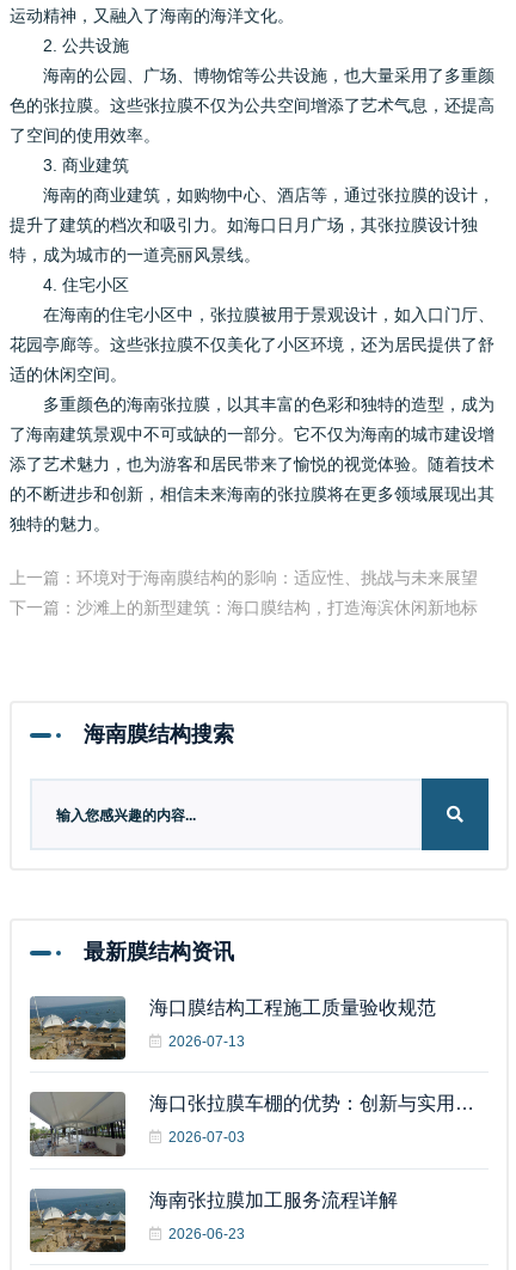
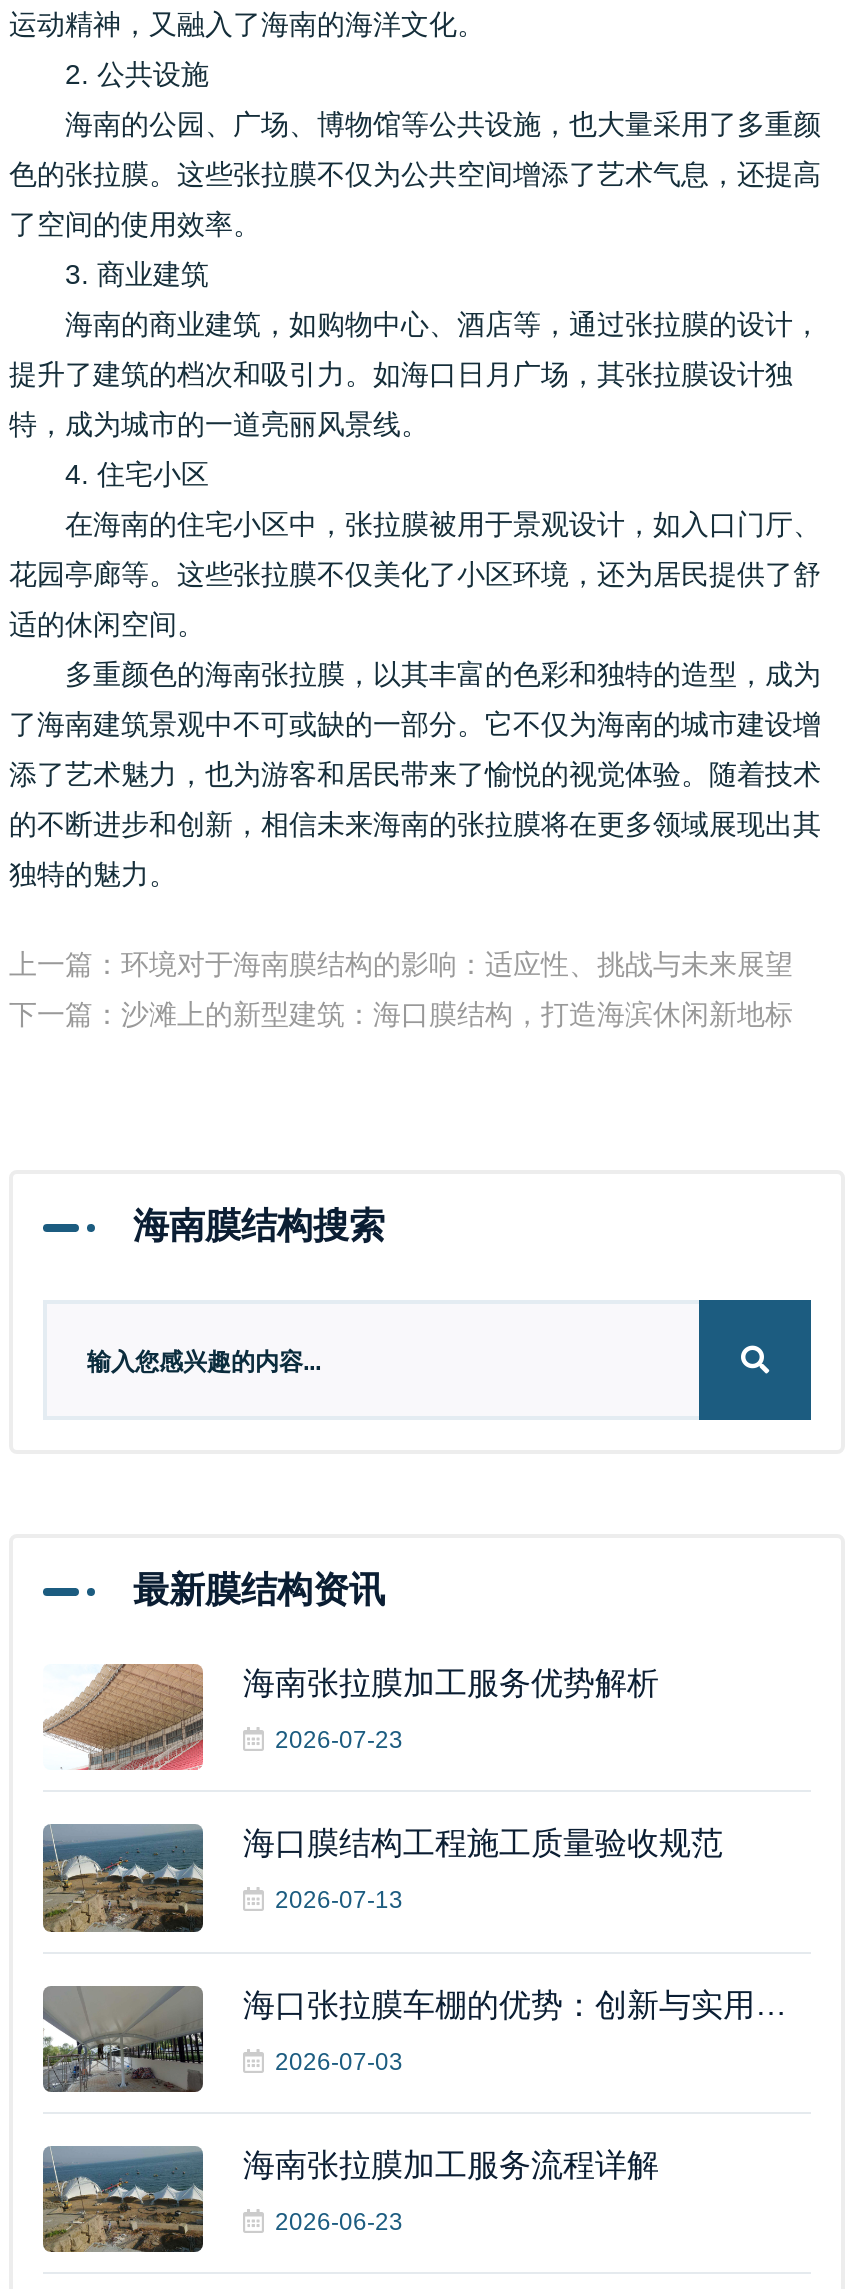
none -> [43,1664,659,1772] [image] | 海南张拉膜加工服务优势解析 | 2026-07-23

